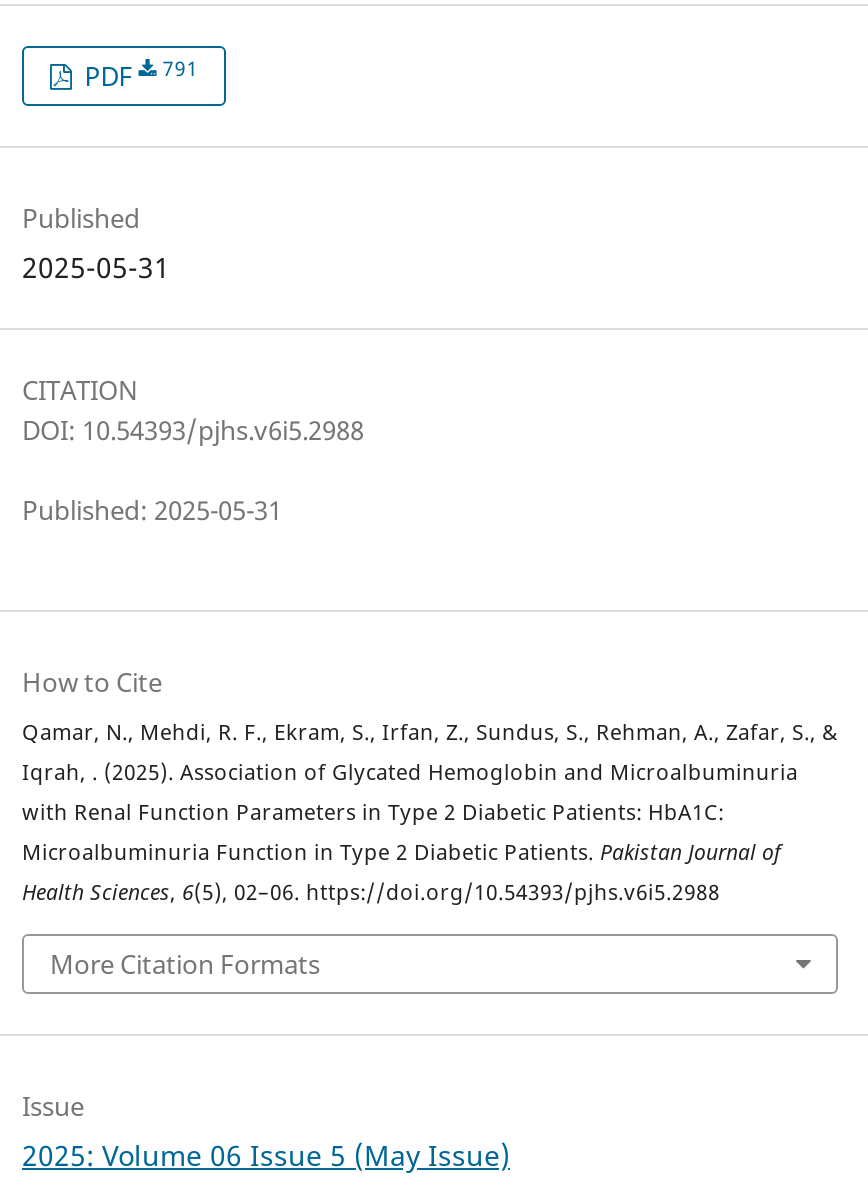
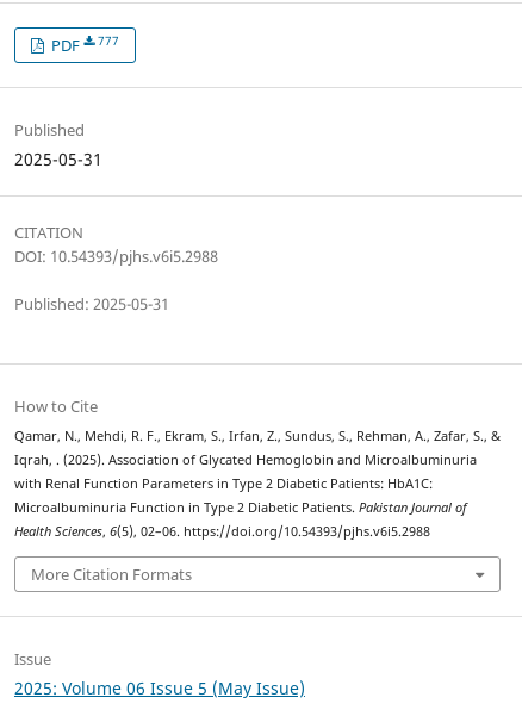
[78,56,198,94] PDF 791 -> [48,33,119,56] PDF 777

